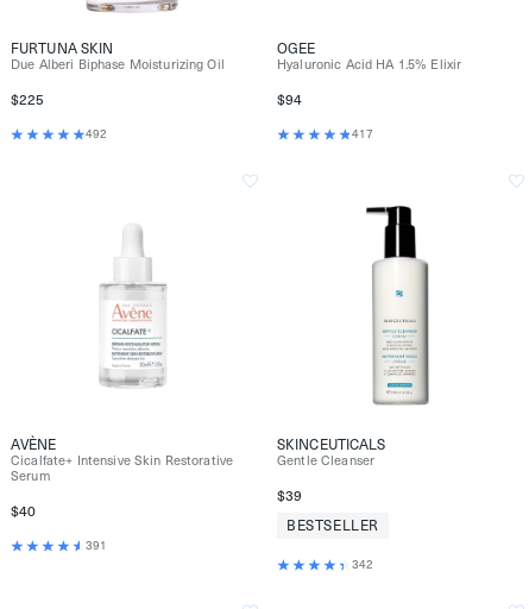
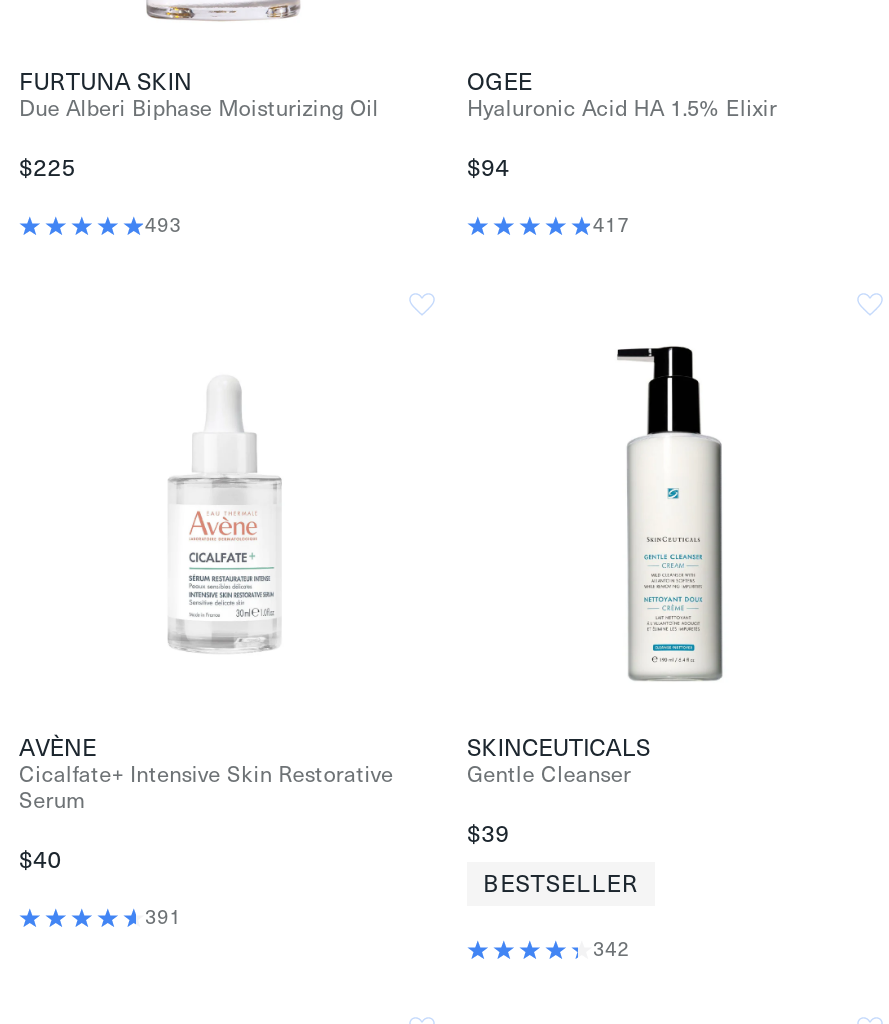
[86,126,107,142] 492 -> [145,212,182,238] 493

